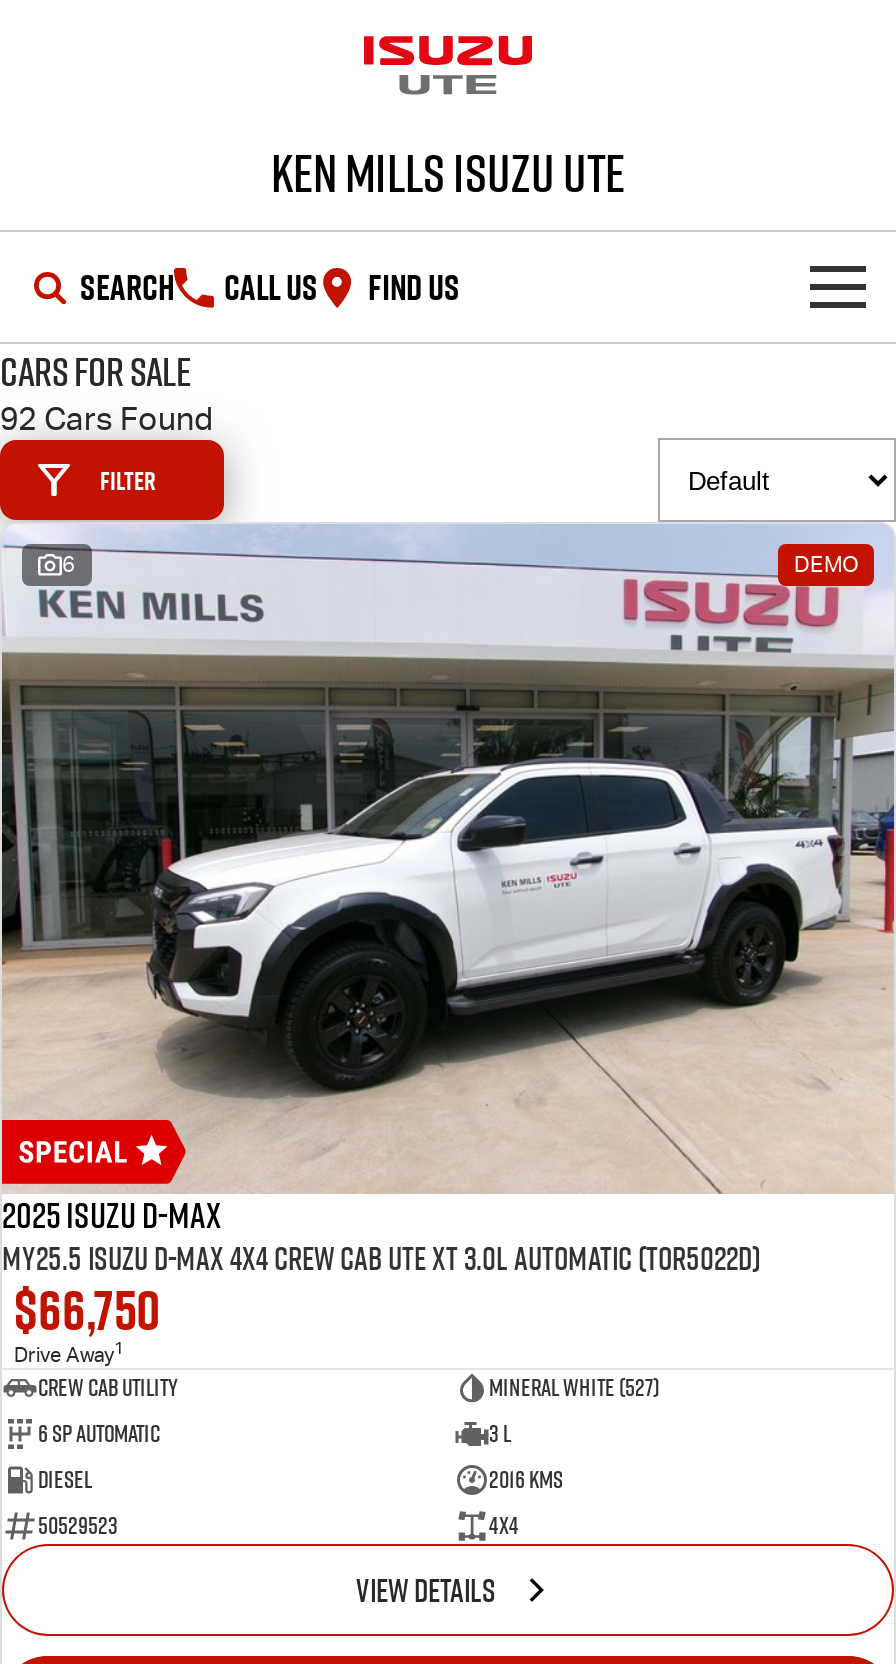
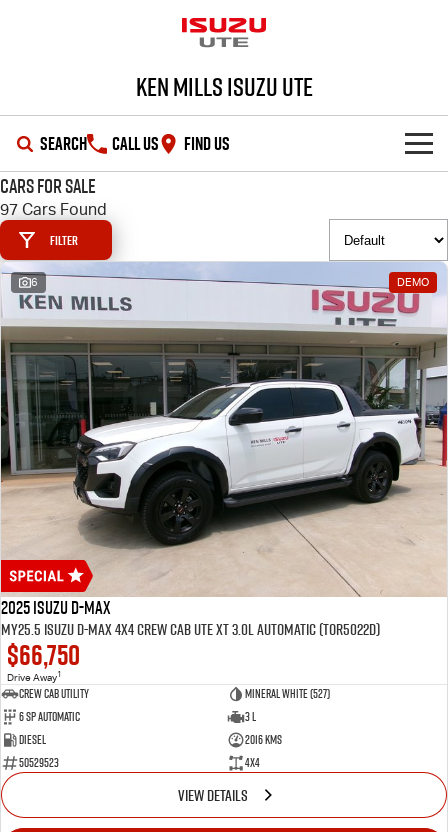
[0,400,214,438] 92 Cars Found -> [0,200,107,219] 97 Cars Found

